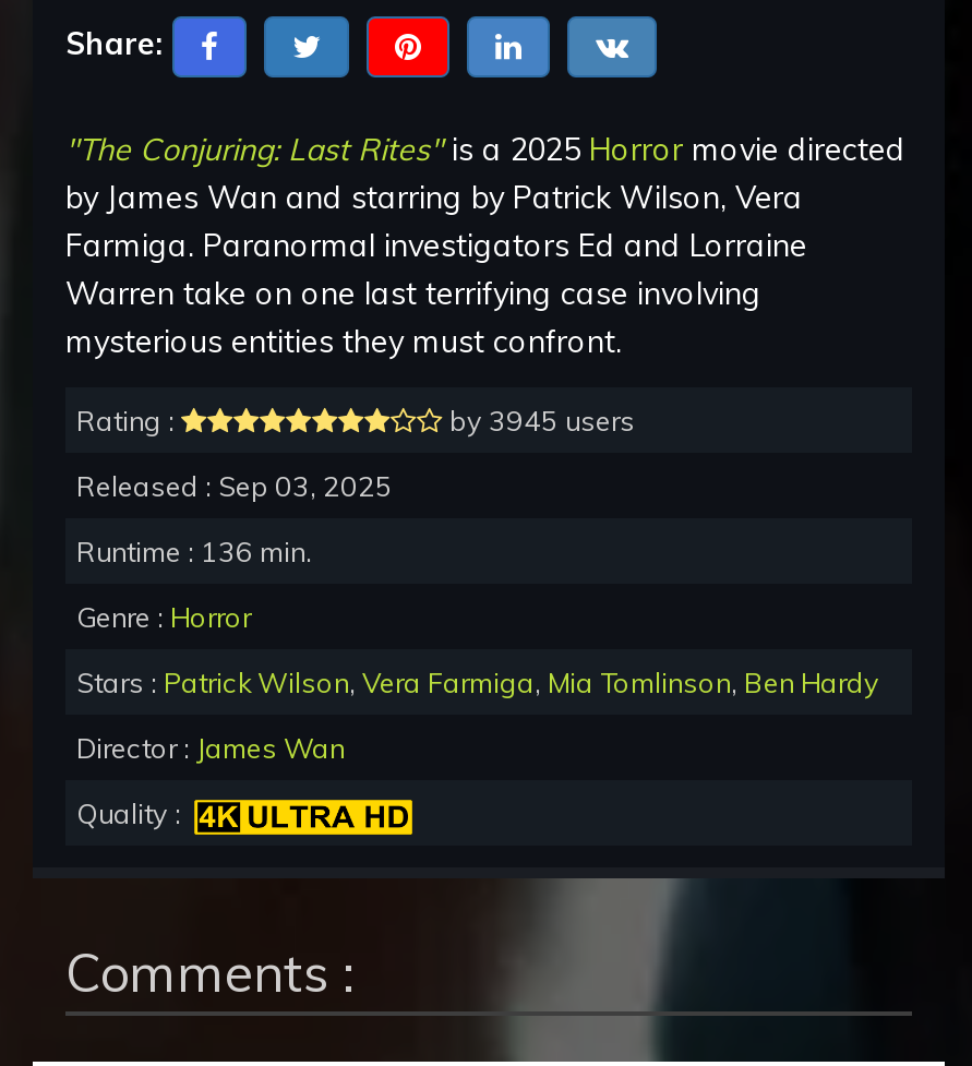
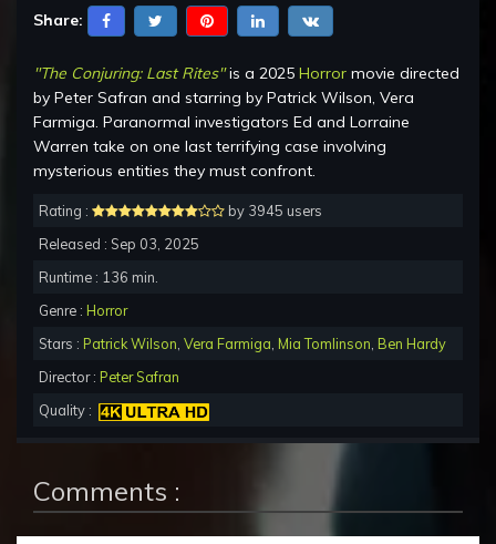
[65,178,803,217] by James Wan and starring by Patrick Wilson, Vera -> [33,88,414,108] by Peter Safran and starring by Patrick Wilson, Vera
[76,730,345,765] Director : James Wan -> [39,368,179,386] Director : Peter Safran

